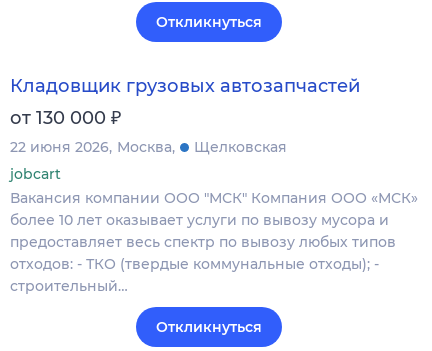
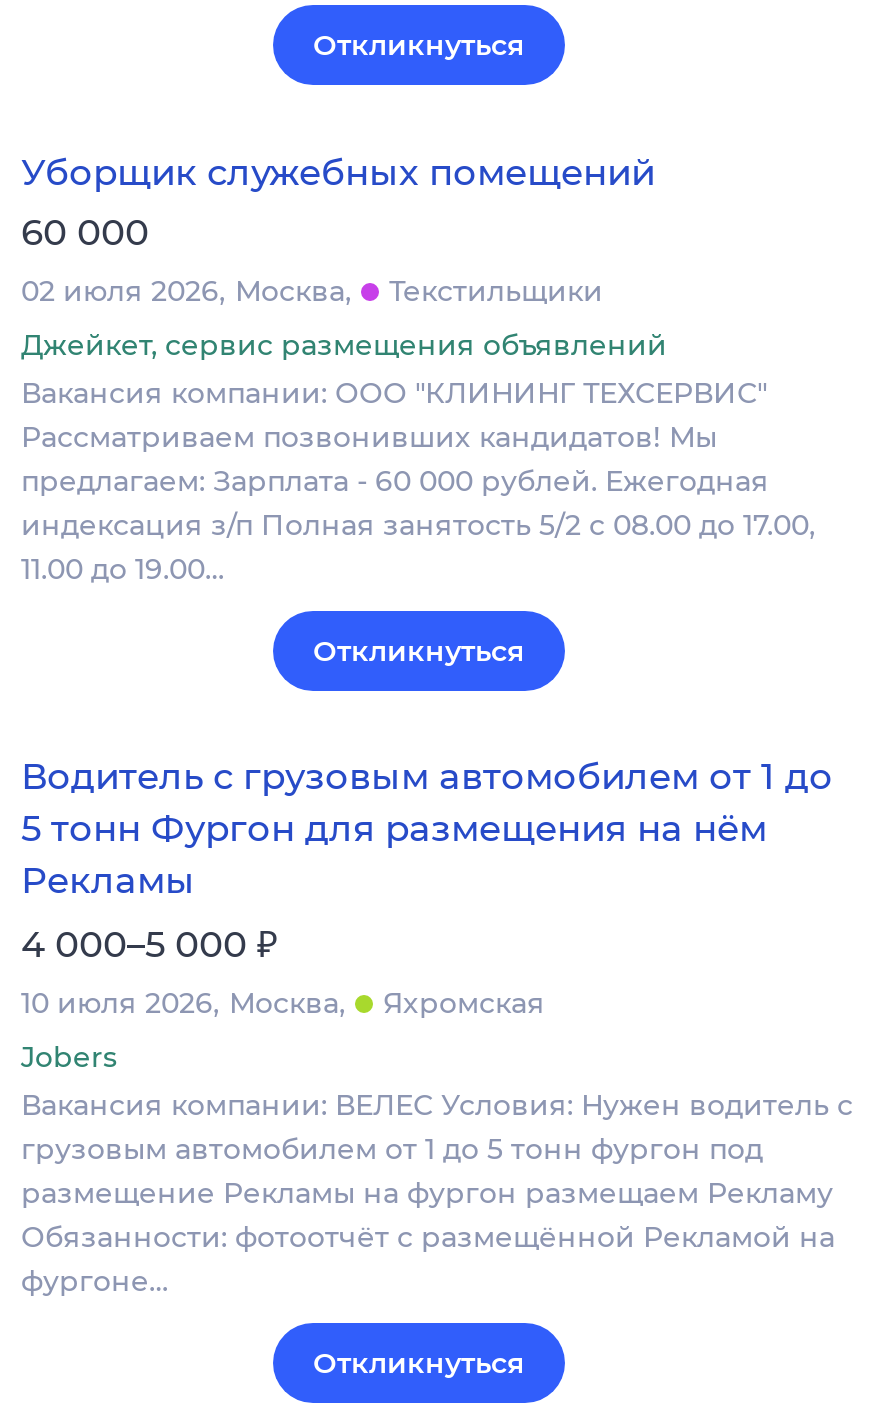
[10,75,418,295] Кладовщик грузовых автозапчастей | от 130 000 ₽ | 22 июня 2026 Москва | Щелковская | jobcart | Вакансия компании ООО "МСК" Компания ООО «МСК» | более 10 лет оказывает услуги по вывозу мусора и | предоставляет весь спектр по вывозу любых типов | отходов: - ТКО (твердые коммунальные отходы); - | строительный… -> [21,150,853,1300] Уборщик служебных помещений | 60 000 | 02 июля 2026 Москва | Текстильщики | Джейкет, сервис размещения объявлений | Вакансия компании: ООО "КЛИНИНГ ТЕХСЕРВИС" | Рассматриваем позвонивших кандидатов! Мы | предлагаем: Зарплата - 60 000 рублей. Ежегодная | индексация з/п Полная занятость 5/2 с 08.00 до 17.00, | 11.00 до 19.00… | Откликнуться | Водитель с грузовым автомобилем от 1 до | 5 тонн Фургон для размещения на нём | Рекламы | 4 000–5 000 ₽ | 10 июля 2026 Москва | Яхромская | Jobers | Вакансия компании: ВЕЛЕС Условия: Нужен водитель с | грузовым автомобилем от 1 до 5 тонн фургон под | размещение Рекламы на фургон размещаем Рекламу | Обязанности: фотоотчёт с размещённой Рекламой на | фургоне…

